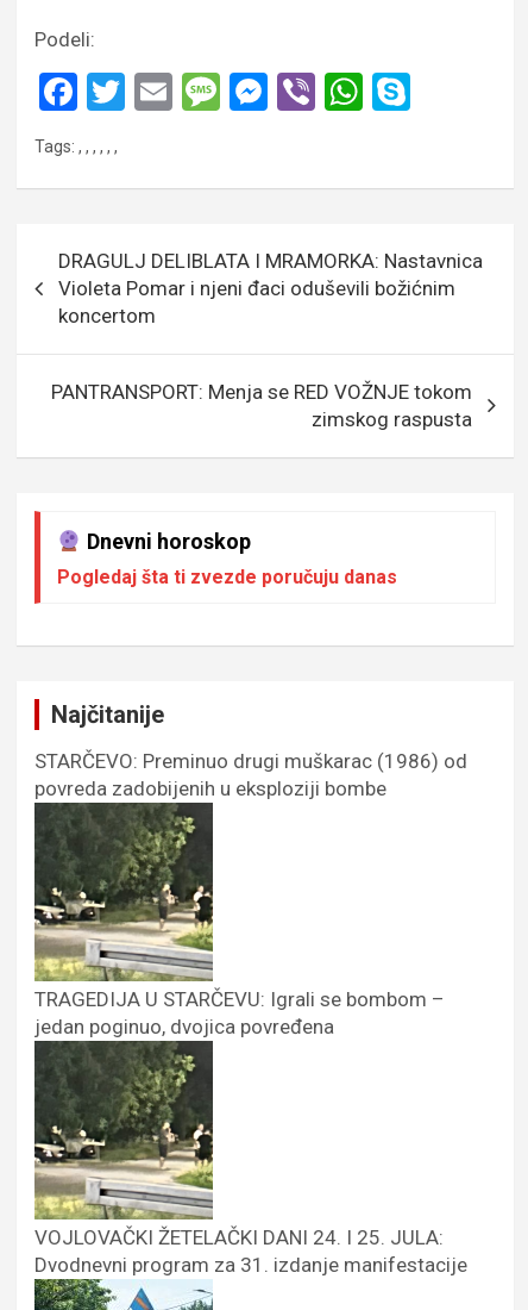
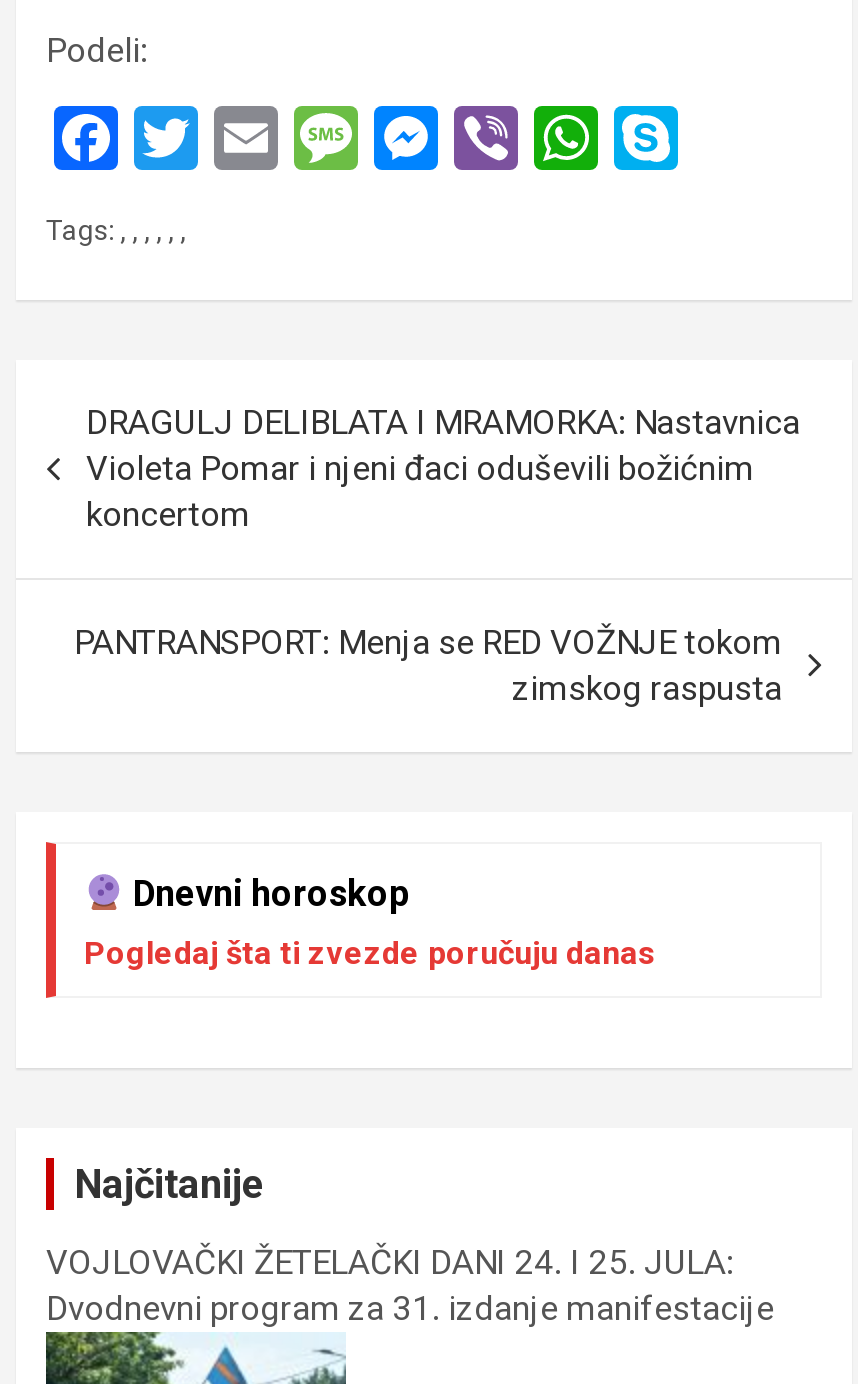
[34,749,467,801] STARČEVO: Preminuo drugi muškarac (1986) od | povreda zadobijenih u eksploziji bombe -> none
[33,810,445,1039] [image] | TRAGEDIJA U STARČEVU: Igrali se bombom – | jedan poginuo, dvojica povređena -> none
[33,1048,214,1221] [image] -> none

